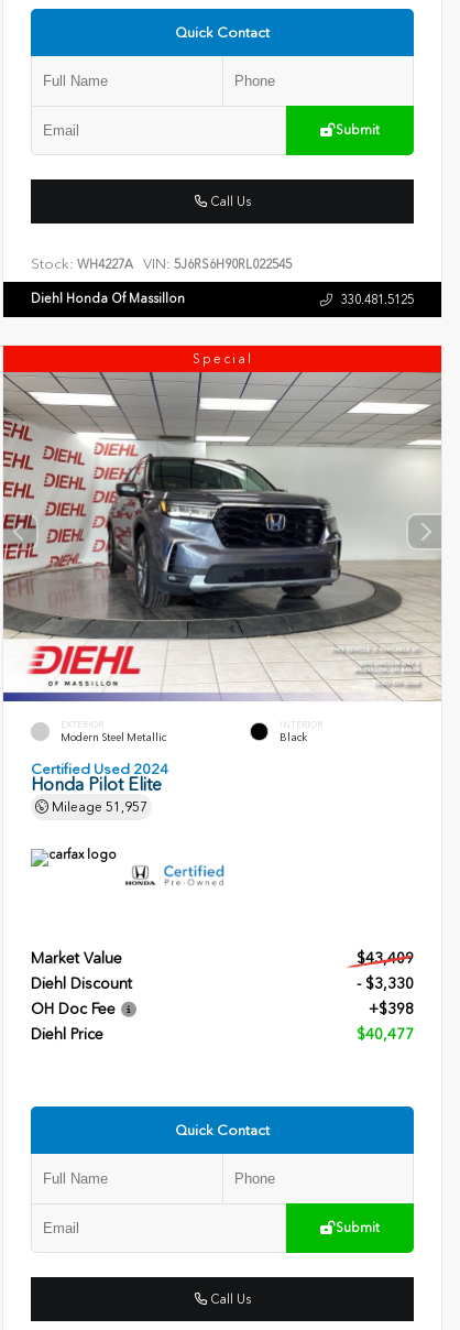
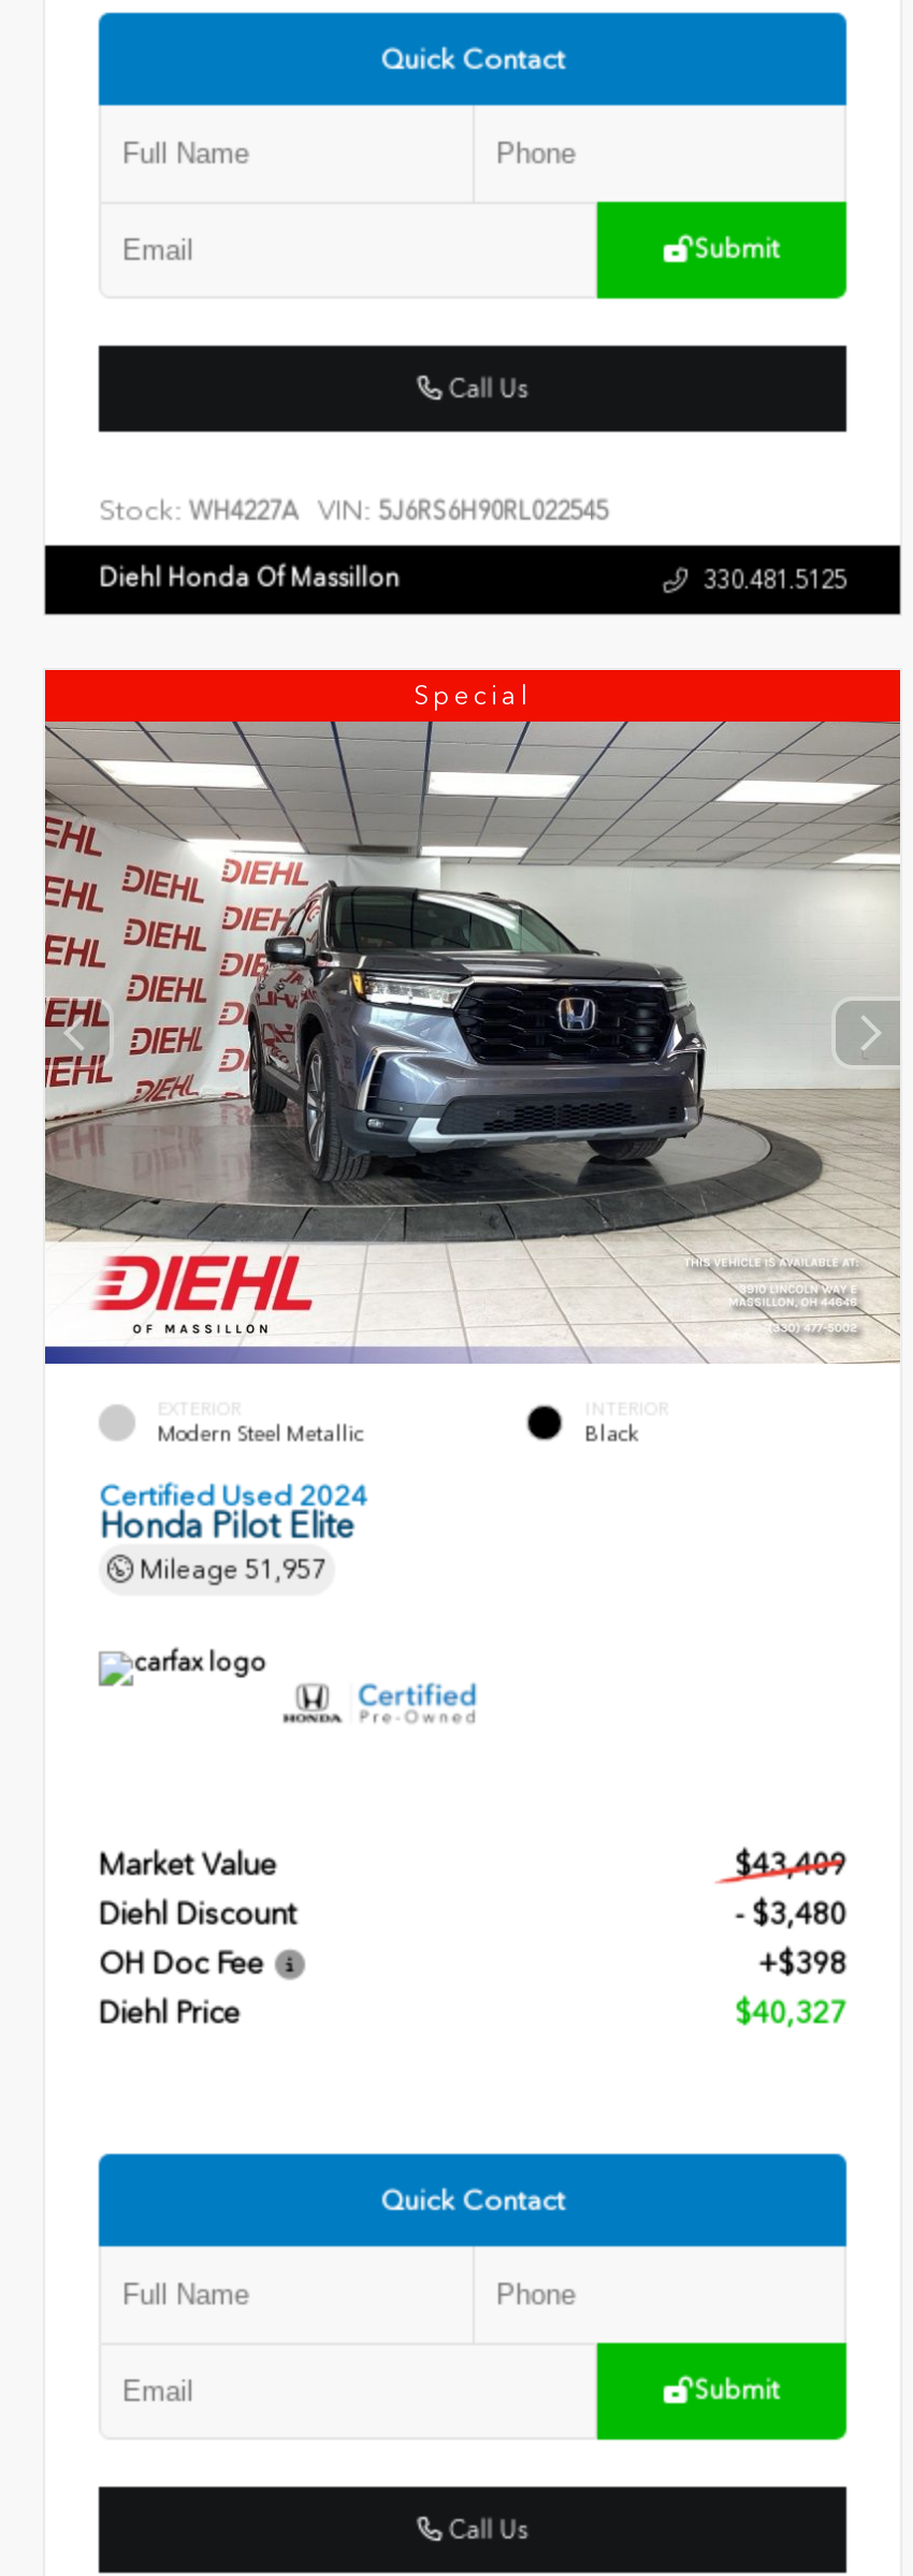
[357,974,414,993] - $3,330 -> [735,1895,846,1932] - $3,480
[357,1025,414,1043] $40,477 -> [735,1994,846,2031] $40,327

